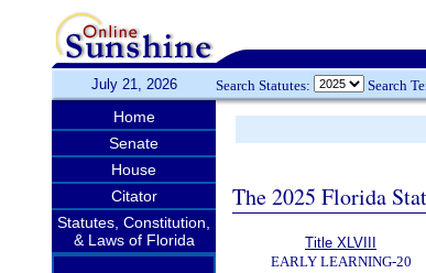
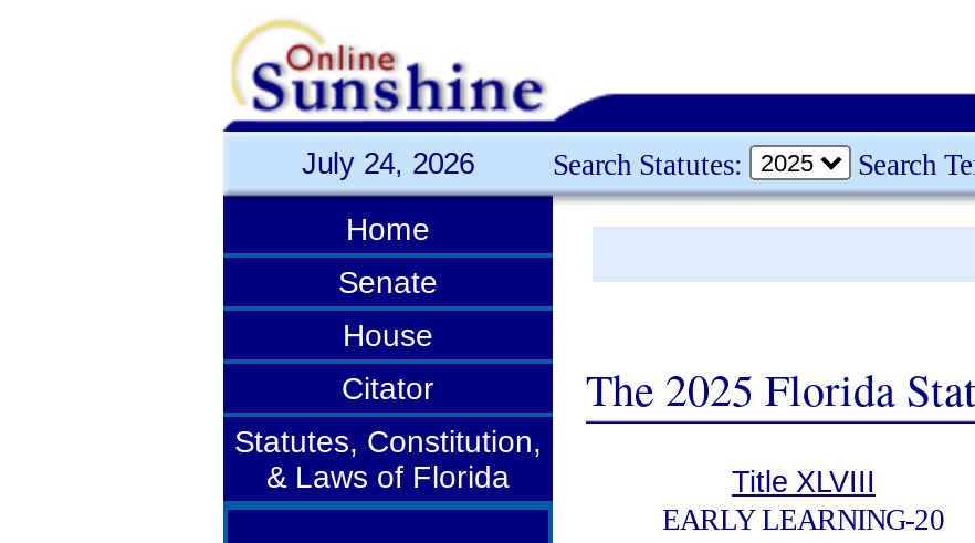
[91,76,177,92] July 21, 2026 -> [302,147,474,180] July 24, 2026

